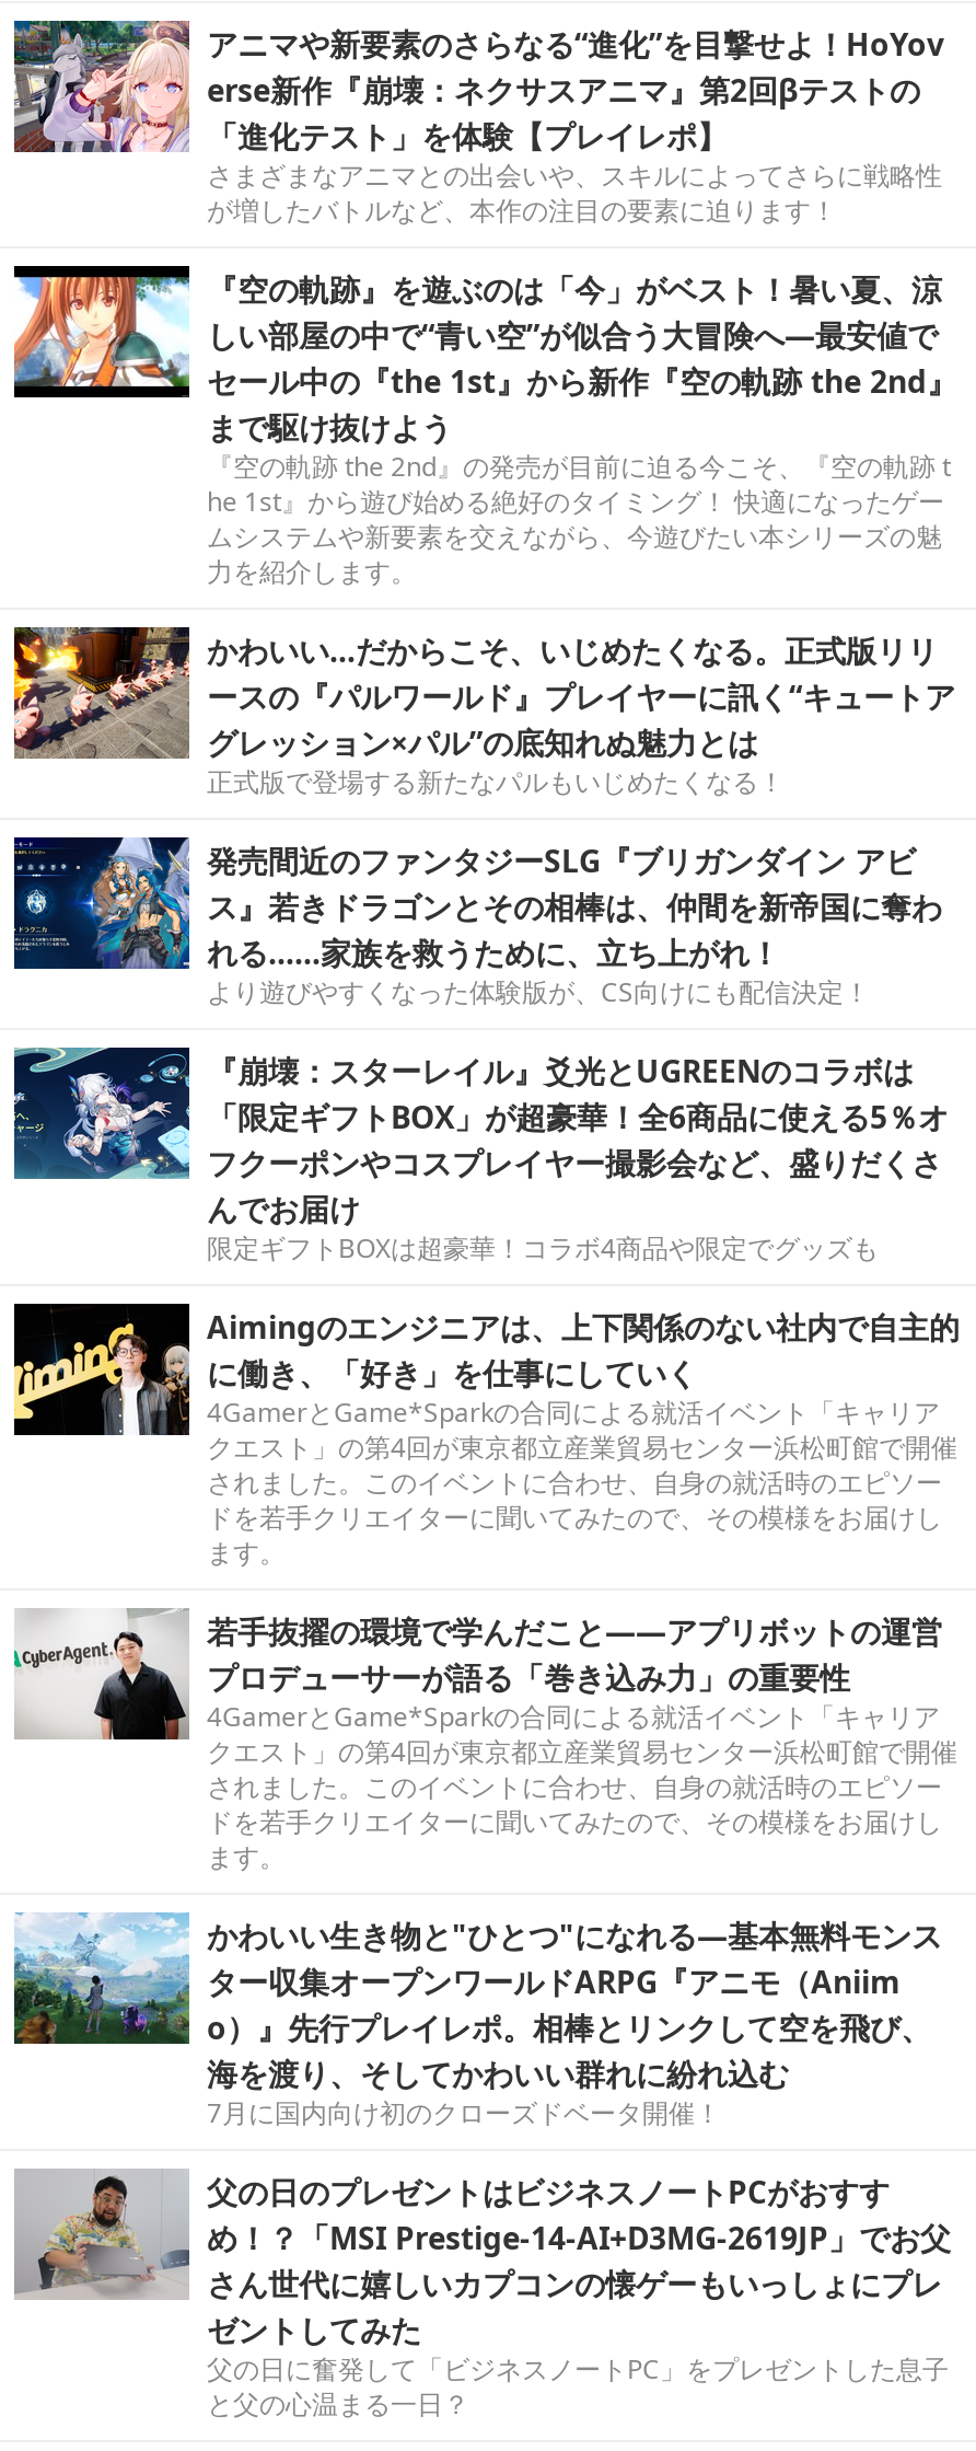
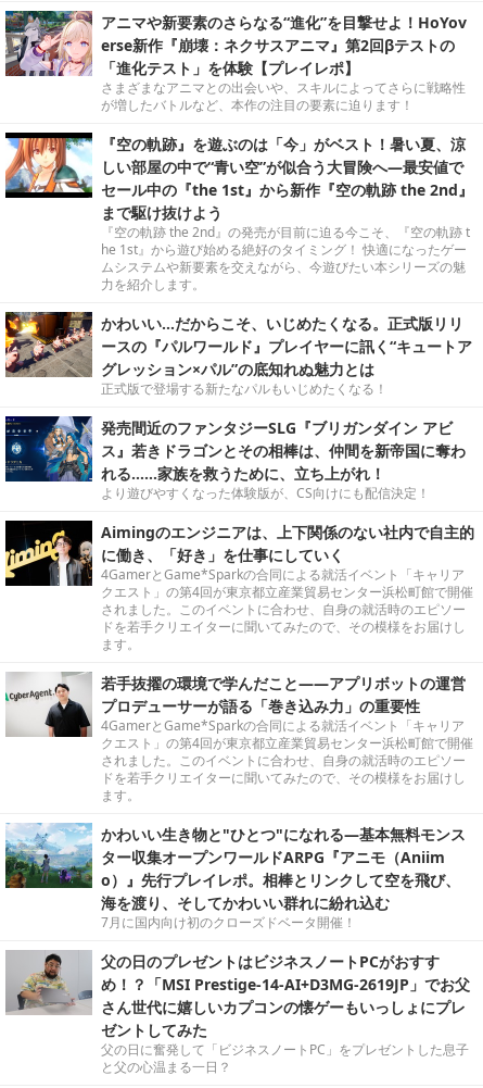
[12,1045,949,1266] [image] | 『崩壊：スターレイル』爻光とUGREENのコラボは | 「限定ギフトBOX」が超豪華！全6商品に使える5％オ | フクーポンやコスプレイヤー撮影会など、盛りだくさ | んでお届け | 限定ギフトBOXは超豪華！コラボ4商品や限定でグッズも -> none

